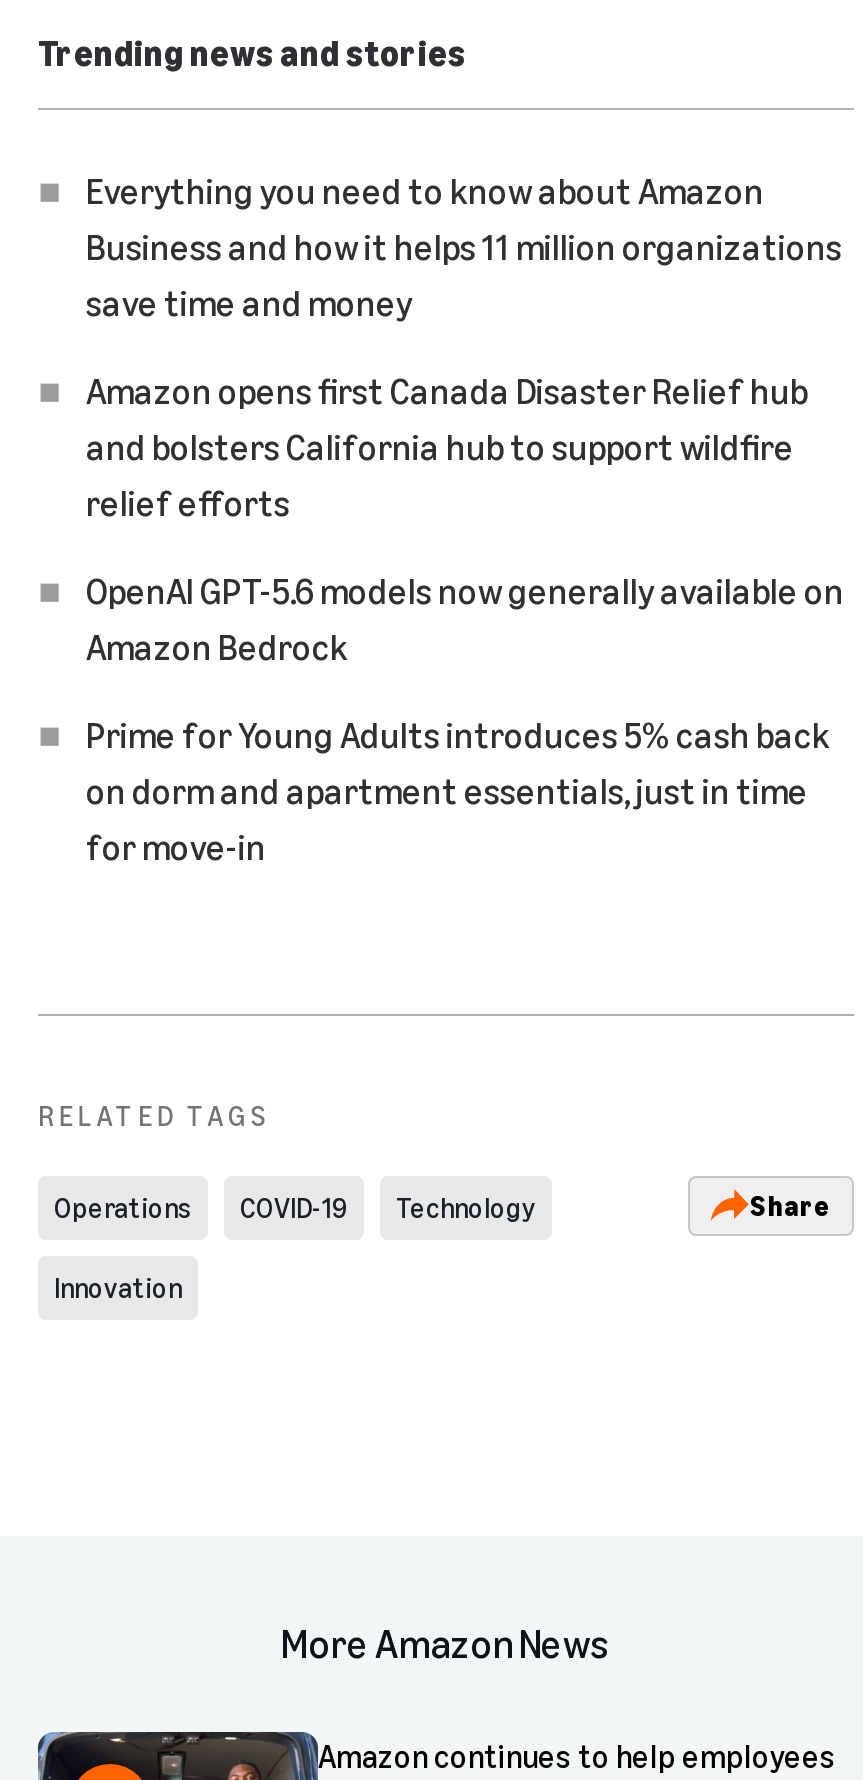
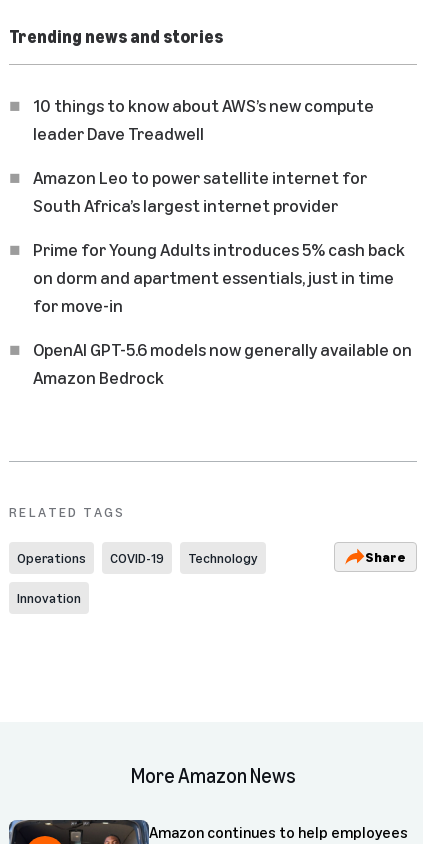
[86,168,842,524] Everything you need to know about Amazon | Business and how it helps 11 million organizations | save time and money | Amazon opens first Canada Disaster Relief hub | and bolsters California hub to support wildfire | relief efforts -> [33,94,374,216] 10 things to know about AWS’s new compute | leader Dave Treadwell | Amazon Leo to power satellite internet for | South Africa’s largest internet provider
moved [86,568,844,668] -> [33,338,412,388]: OpenAI GPT-5.6 models now generally available on | Amazon Bedrock
moved [86,712,830,868] -> [33,238,405,316]: Prime for Young Adults introduces 5% cash back | on dorm and apartment essentials, just in time | for move-in

